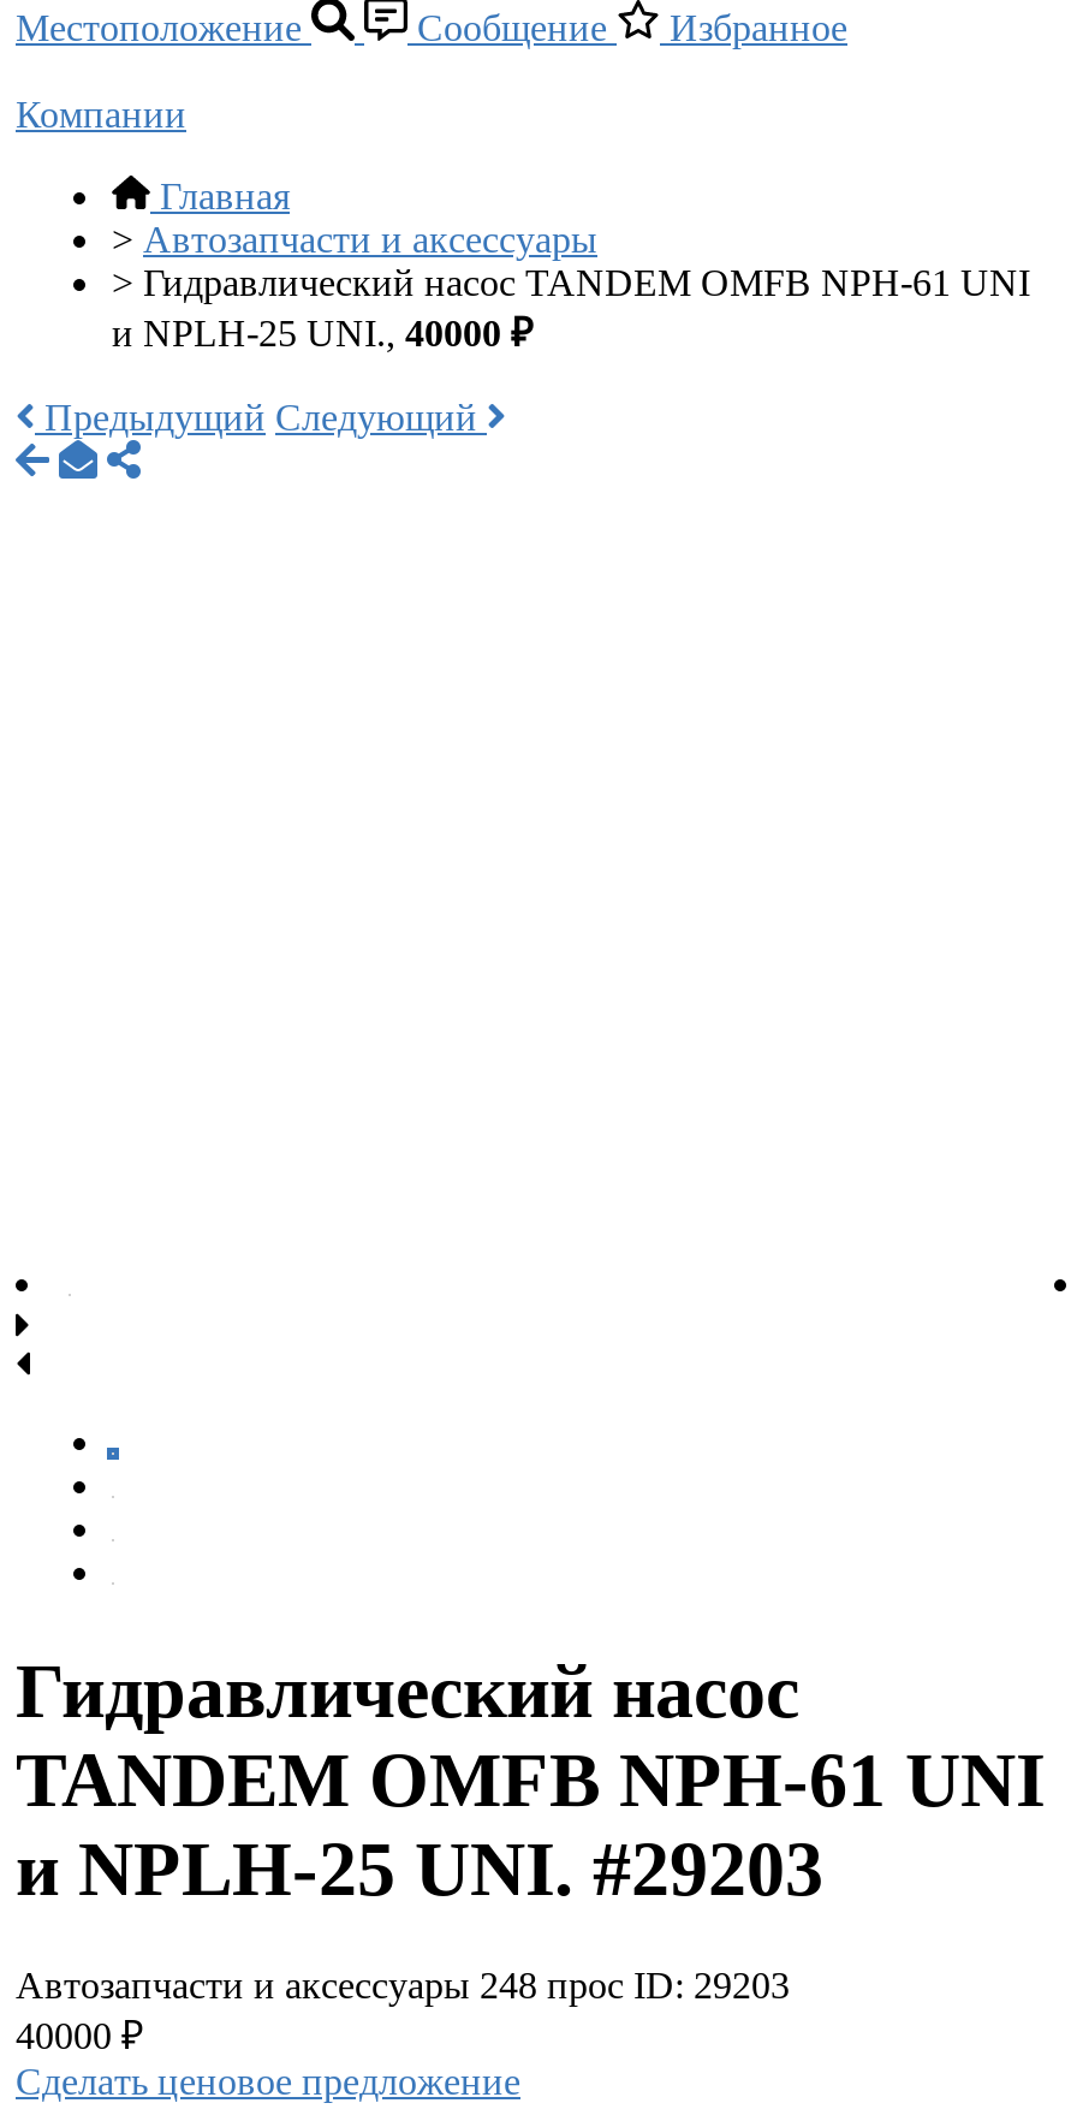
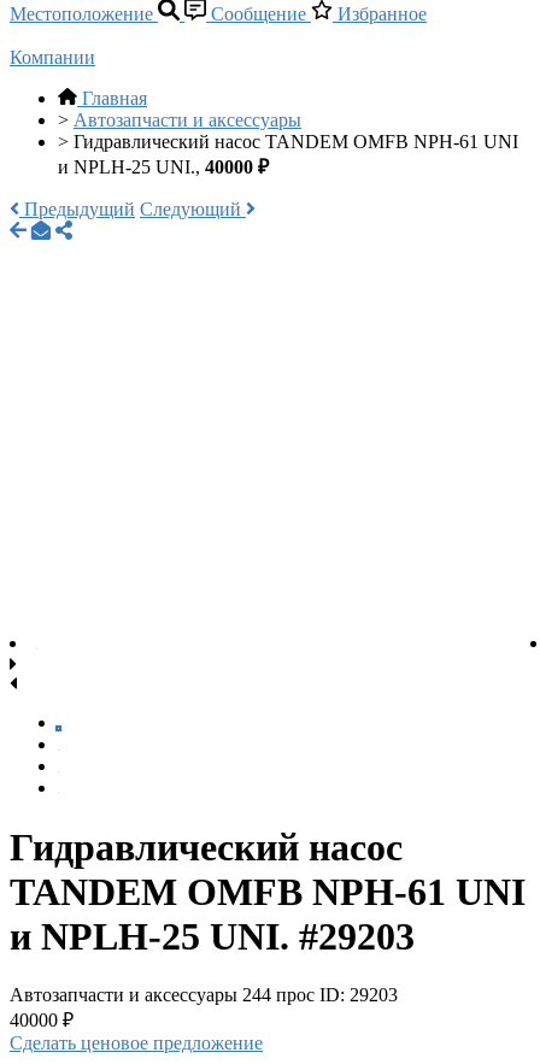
[16,1965,790,2006] Автозапчасти и аксессуары 248 прос ID: 29203 -> [10,984,398,1005] Автозапчасти и аксессуары 244 прос ID: 29203

